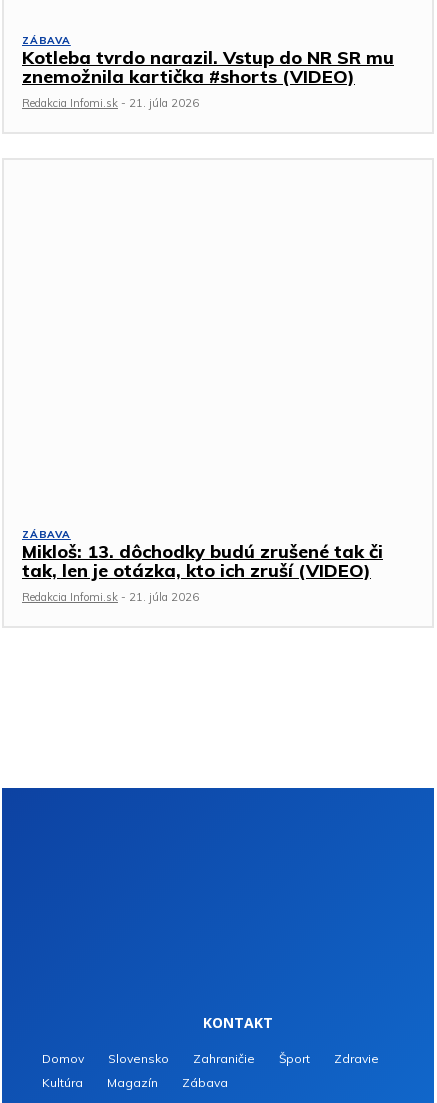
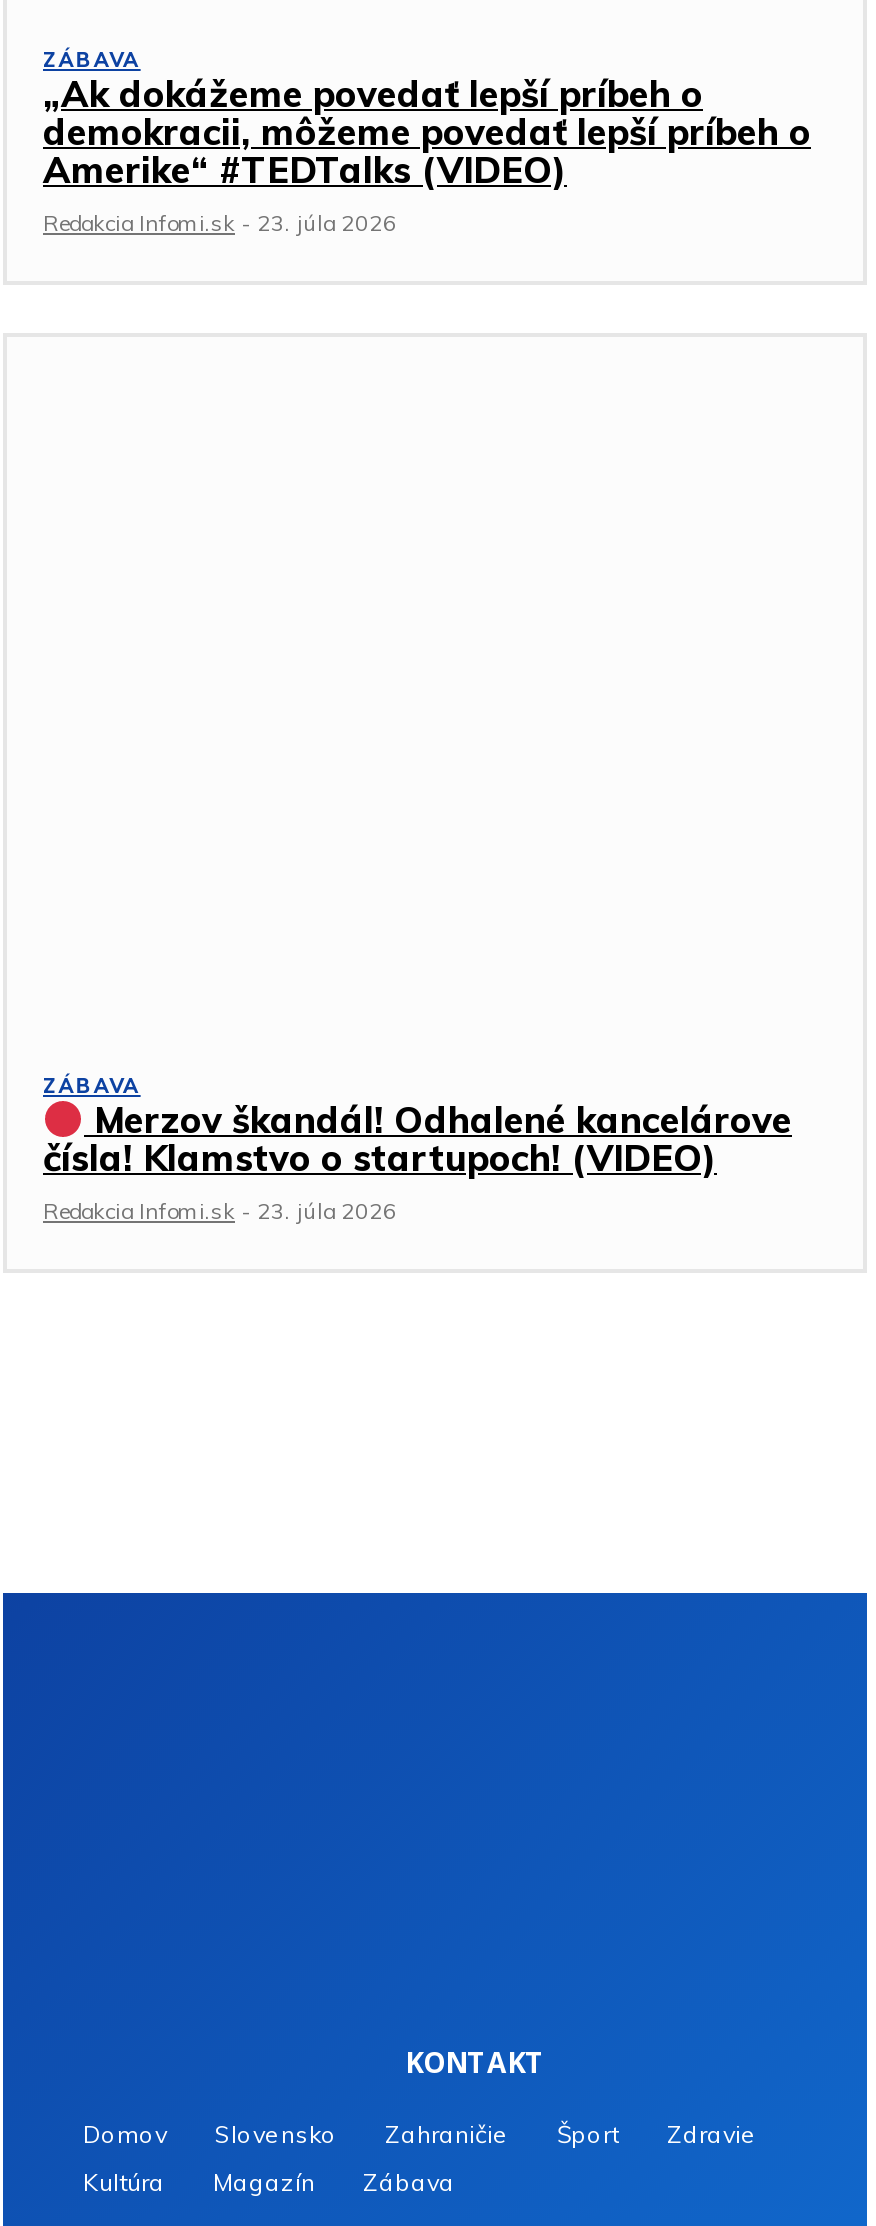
[22,46,394,110] Kotleba tvrdo narazil. Vstup do NR SR mu | znemožnila kartička #shorts (VIDEO) | Redakcia Infomi.sk - 21. júla 2026 -> [43,70,811,236] „Ak dokážeme povedať lepší príbeh o | demokracii, môžeme povedať lepší príbeh o | Amerike“ #TEDTalks (VIDEO) | Redakcia Infomi.sk - 23. júla 2026
[22,540,383,604] Mikloš: 13. dôchodky budú zrušené tak či | tak, len je otázka, kto ich zruší (VIDEO) | Redakcia Infomi.sk - 21. júla 2026 -> [43,1098,792,1226] Merzov škandál! Odhalené kancelárove | čísla! Klamstvo o startupoch! (VIDEO) | Redakcia Infomi.sk - 23. júla 2026

